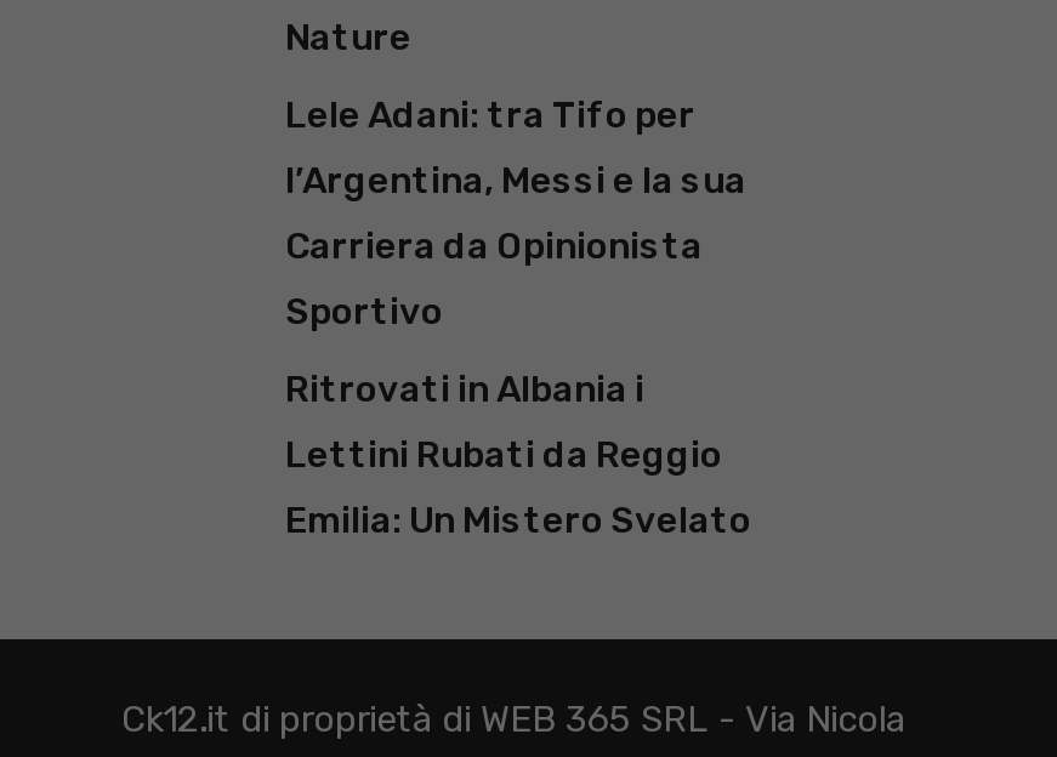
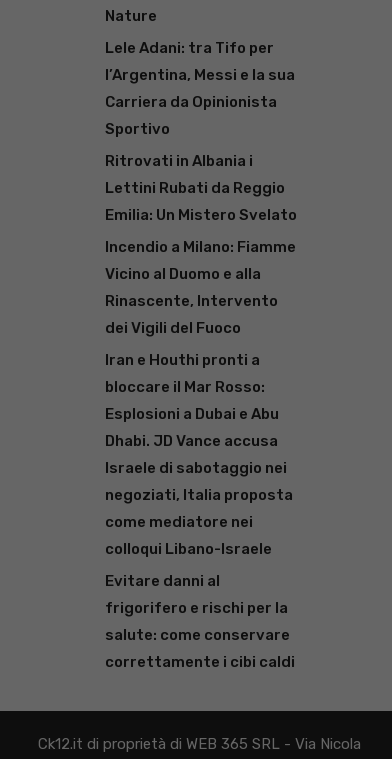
none -> [105,238,296,671] Incendio a Milano: Fiamme | Vicino al Duomo e alla | Rinascente, Intervento | dei Vigili del Fuoco | Iran e Houthi pronti a | bloccare il Mar Rosso: | Esplosioni a Dubai e Abu | Dhabi. JD Vance accusa | Israele di sabotaggio nei | negoziati, Italia proposta | come mediatore nei | colloqui Libano-Israele | Evitare danni al | frigorifero e rischi per la | salute: come conservare | correttamente i cibi caldi

